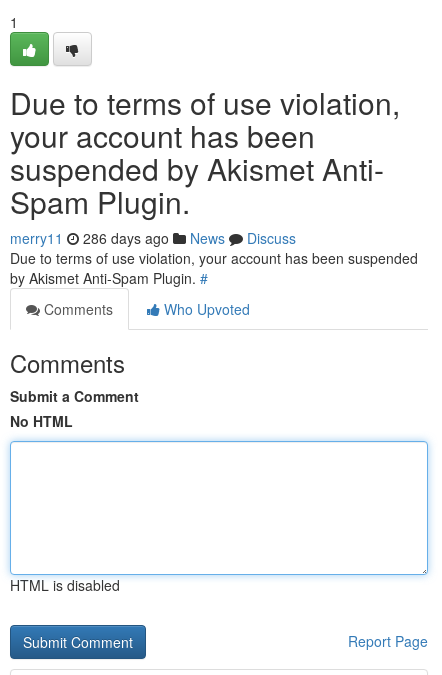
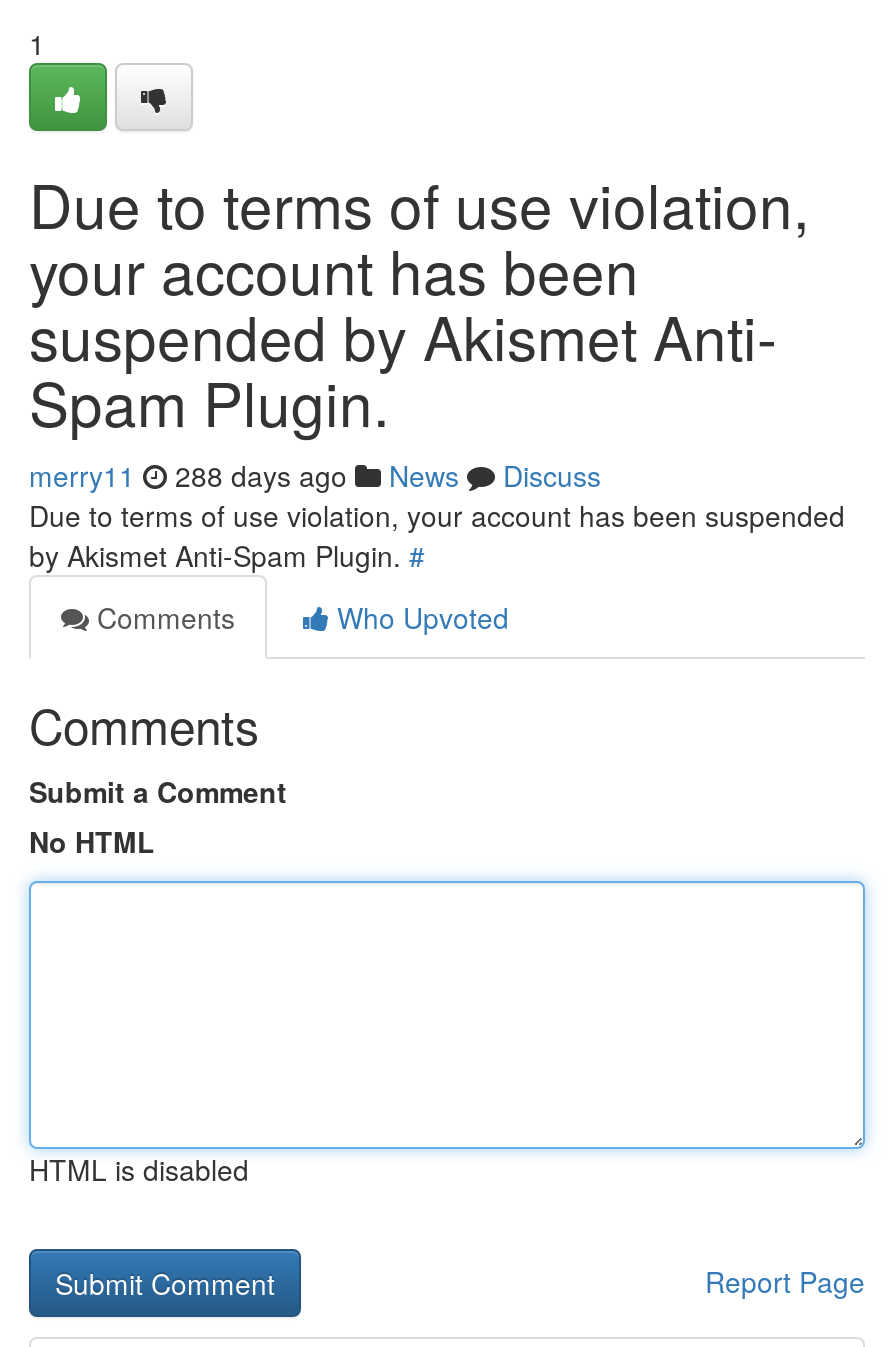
[10,228,296,248] merry11 286 days ago News Discuss -> [29,455,601,495] merry11 288 days ago News Discuss

